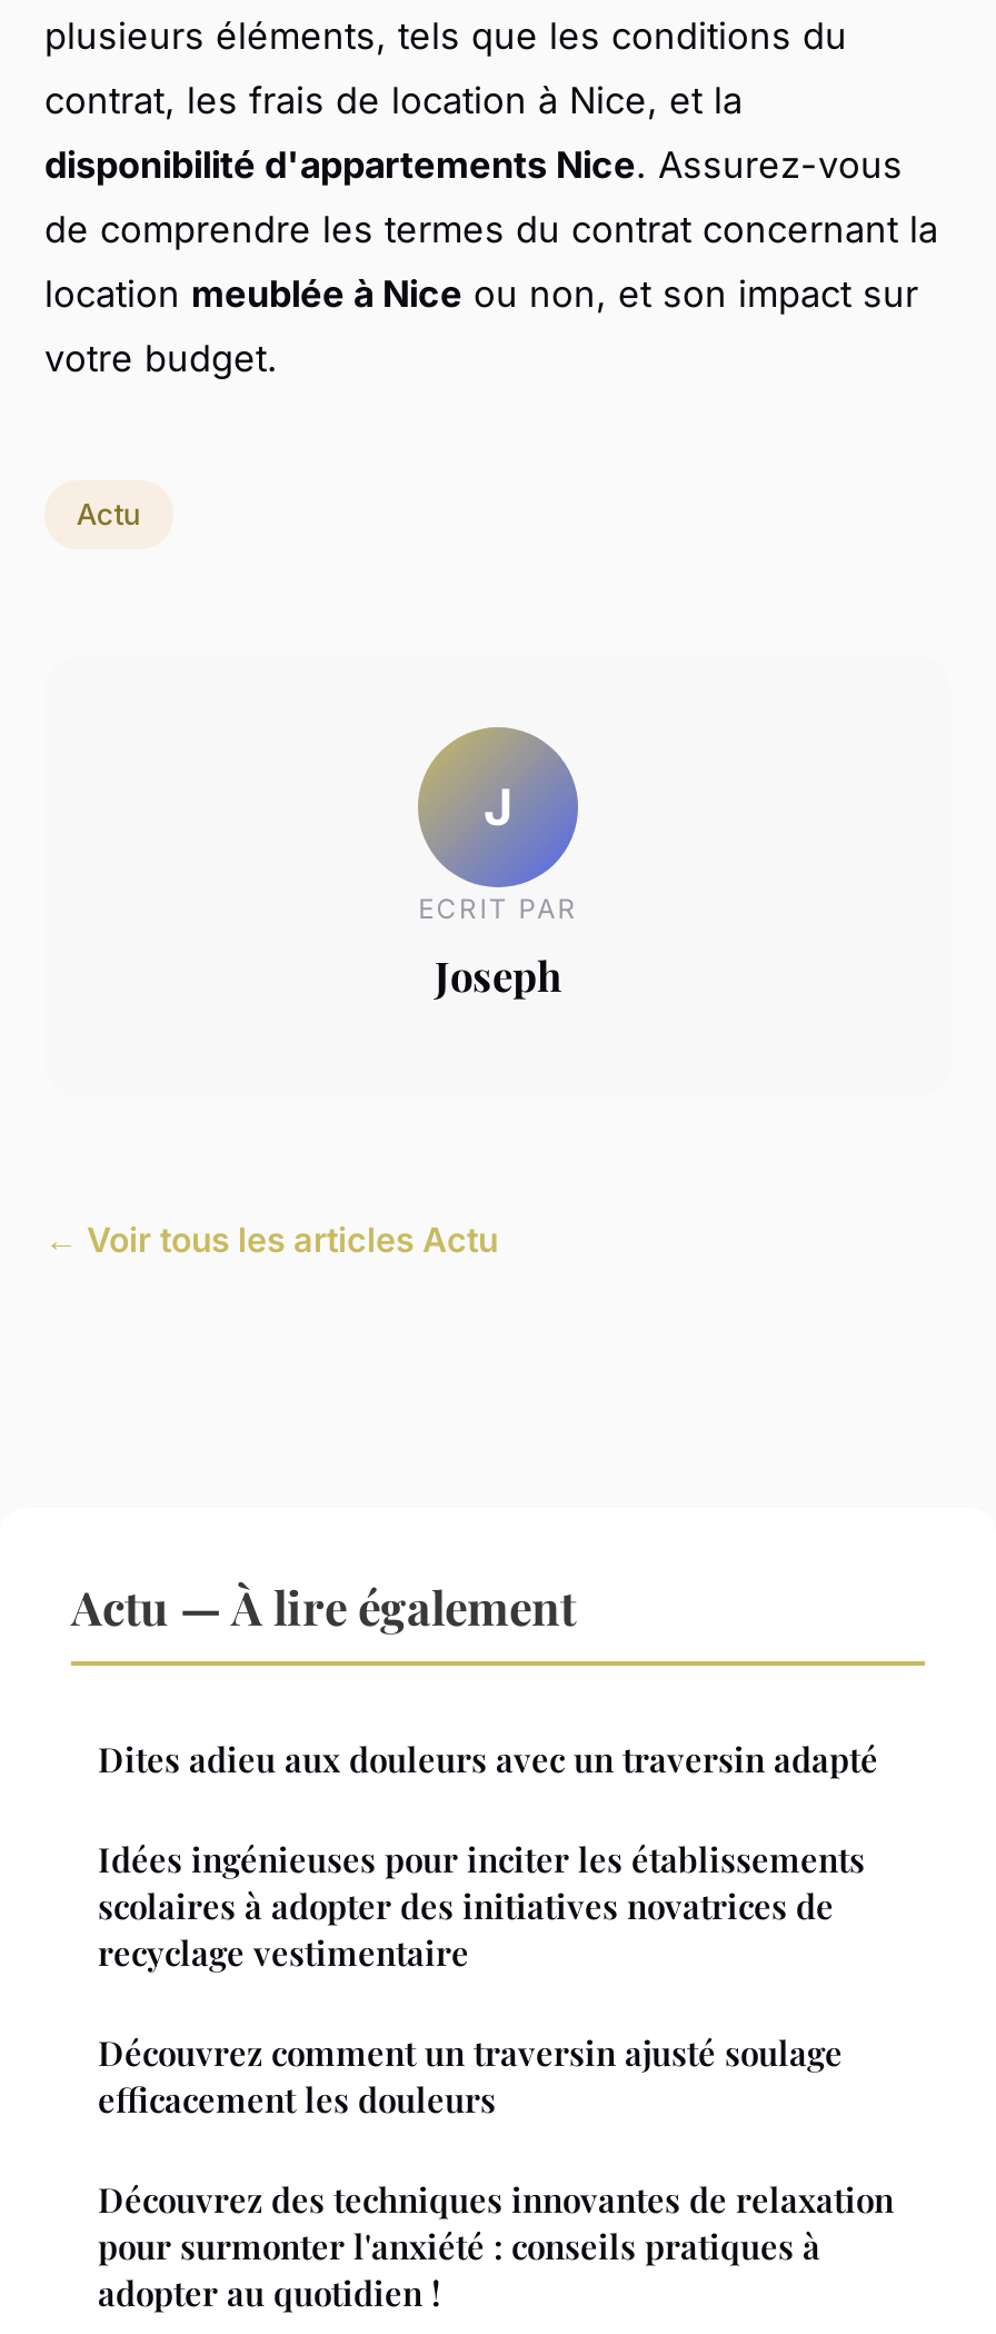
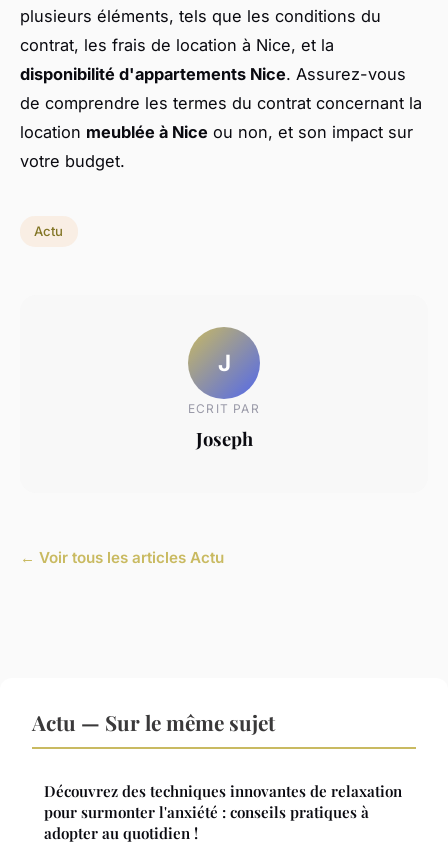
[71,1573,878,2121] Actu — À lire également | Dites adieu aux douleurs avec un traversin adapté | Idées ingénieuses pour inciter les établissements | scolaires à adopter des initiatives novatrices de | recyclage vestimentaire | Découvrez comment un traversin ajusté soulage | efficacement les douleurs -> [32,707,275,735] Actu — Sur le même sujet

